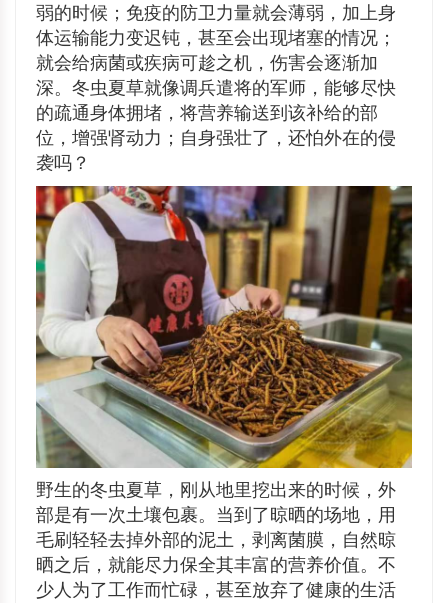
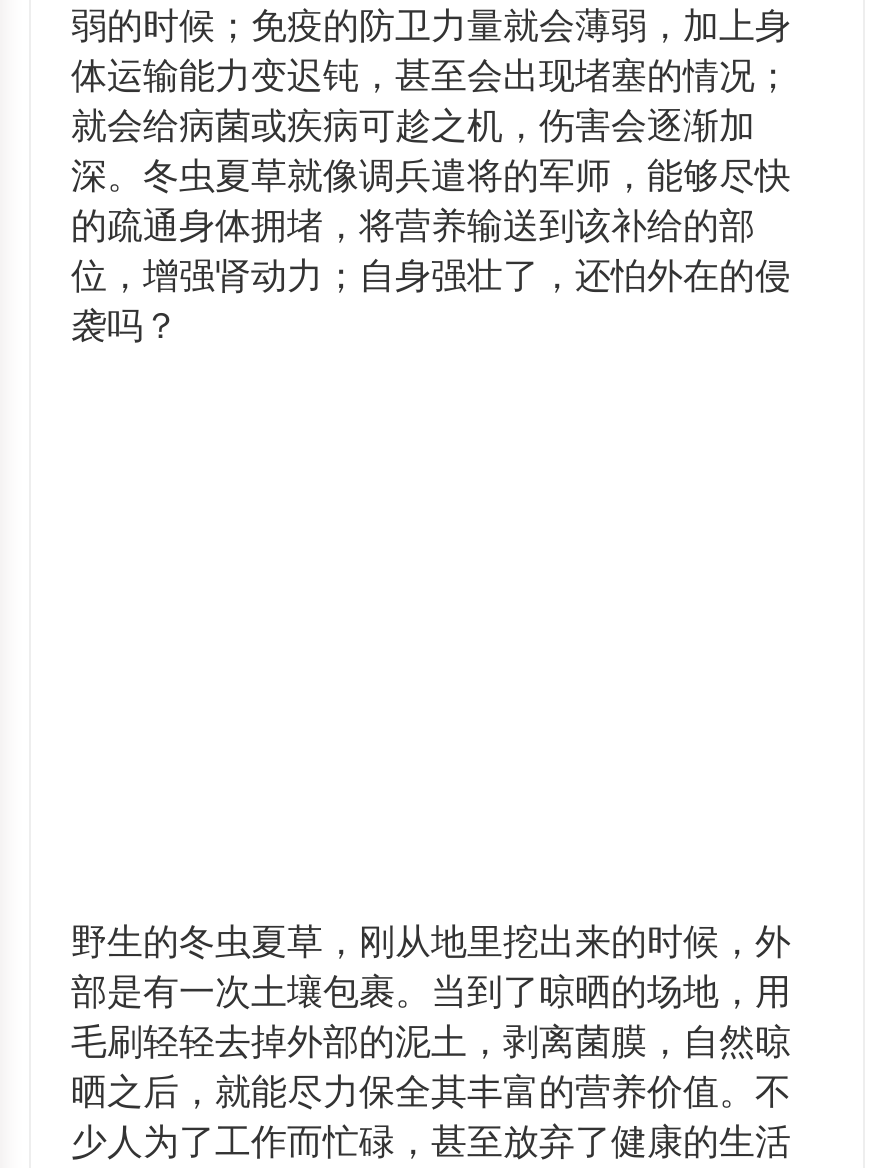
[35,185,413,469] [image] -> none

